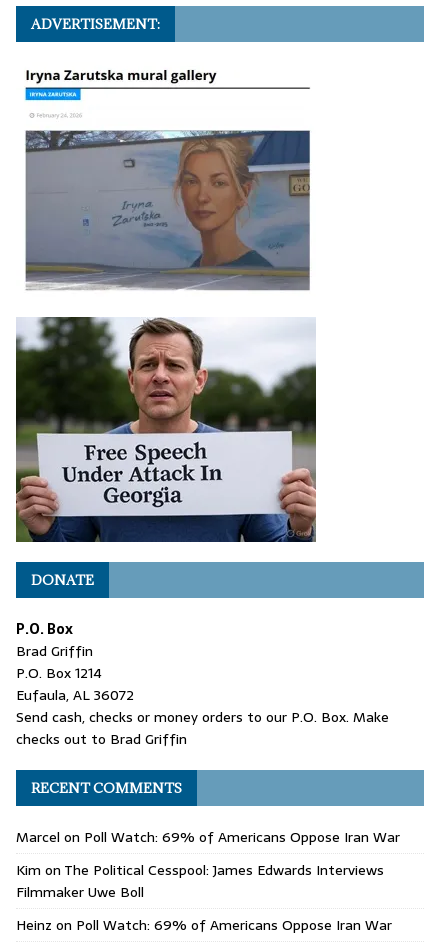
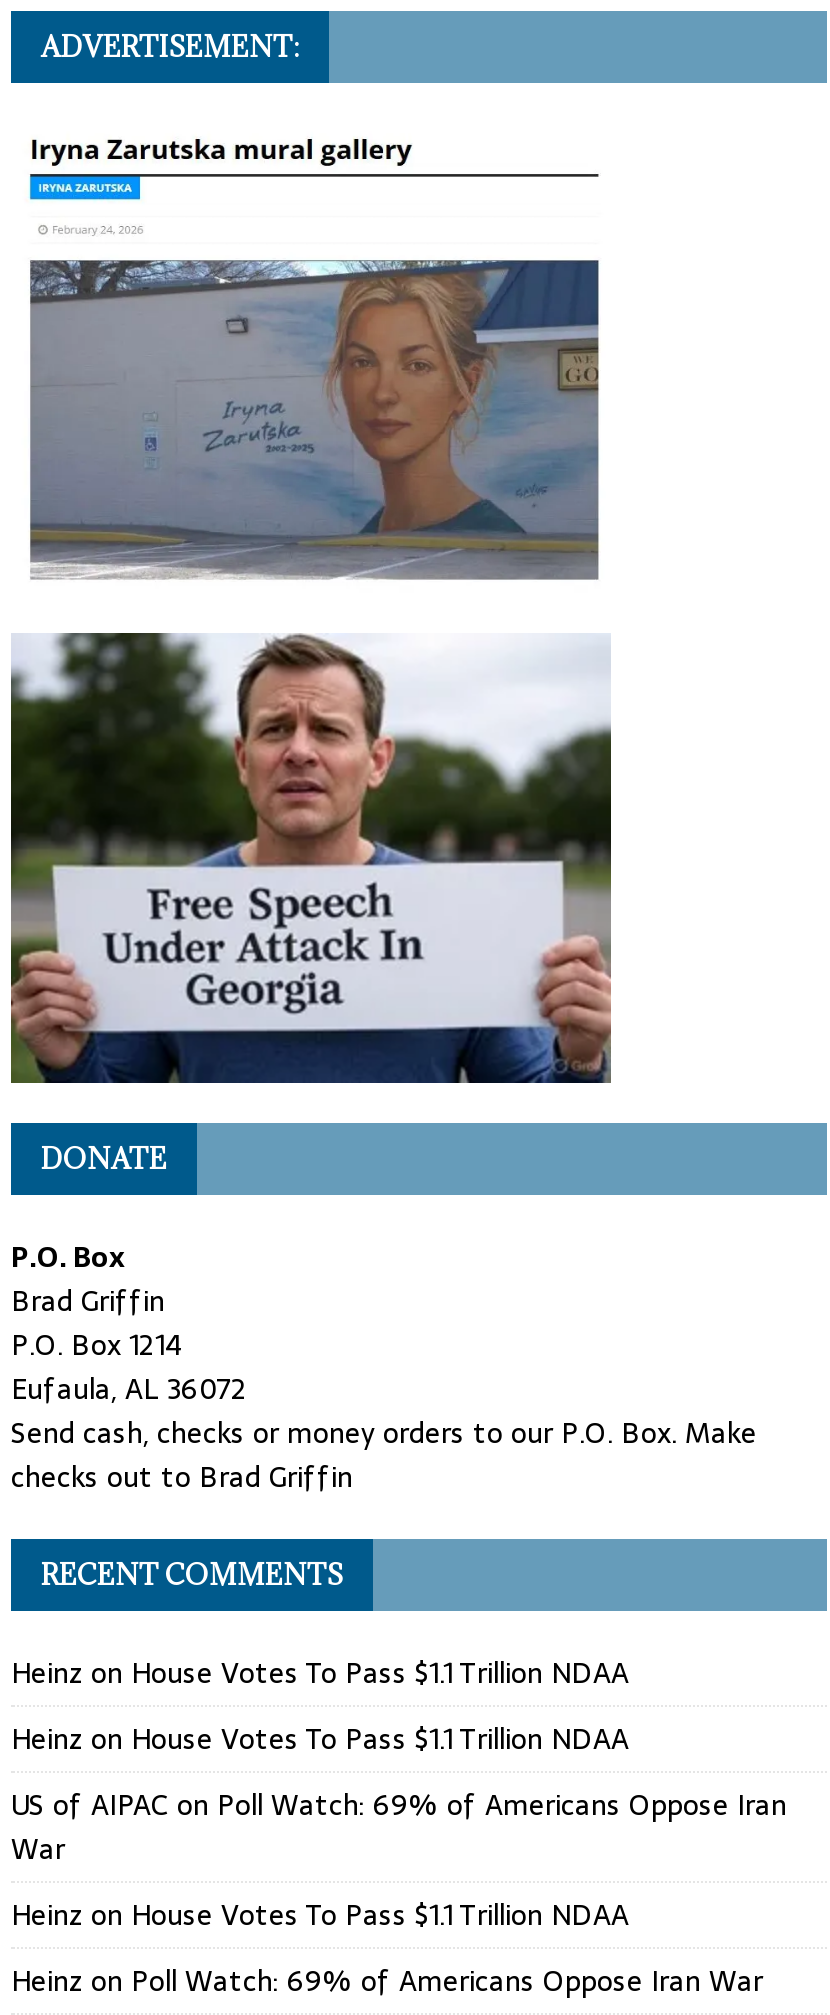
[16,826,400,903] Marcel on Poll Watch: 69% of Americans Oppose Iran War | Kim on The Political Cesspool: James Edwards Interviews | Filmmaker Uwe Boll -> [11,1651,787,1937] Heinz on House Votes To Pass $1.1 Trillion NDAA | Heinz on House Votes To Pass $1.1 Trillion NDAA | US of AIPAC on Poll Watch: 69% of Americans Oppose Iran | War | Heinz on House Votes To Pass $1.1 Trillion NDAA

